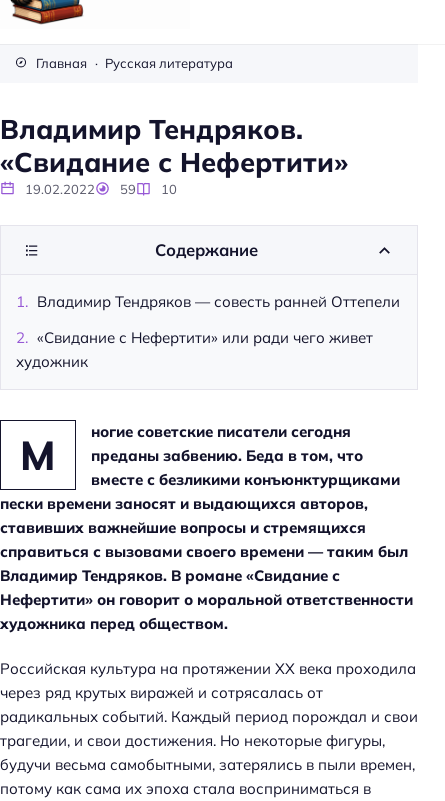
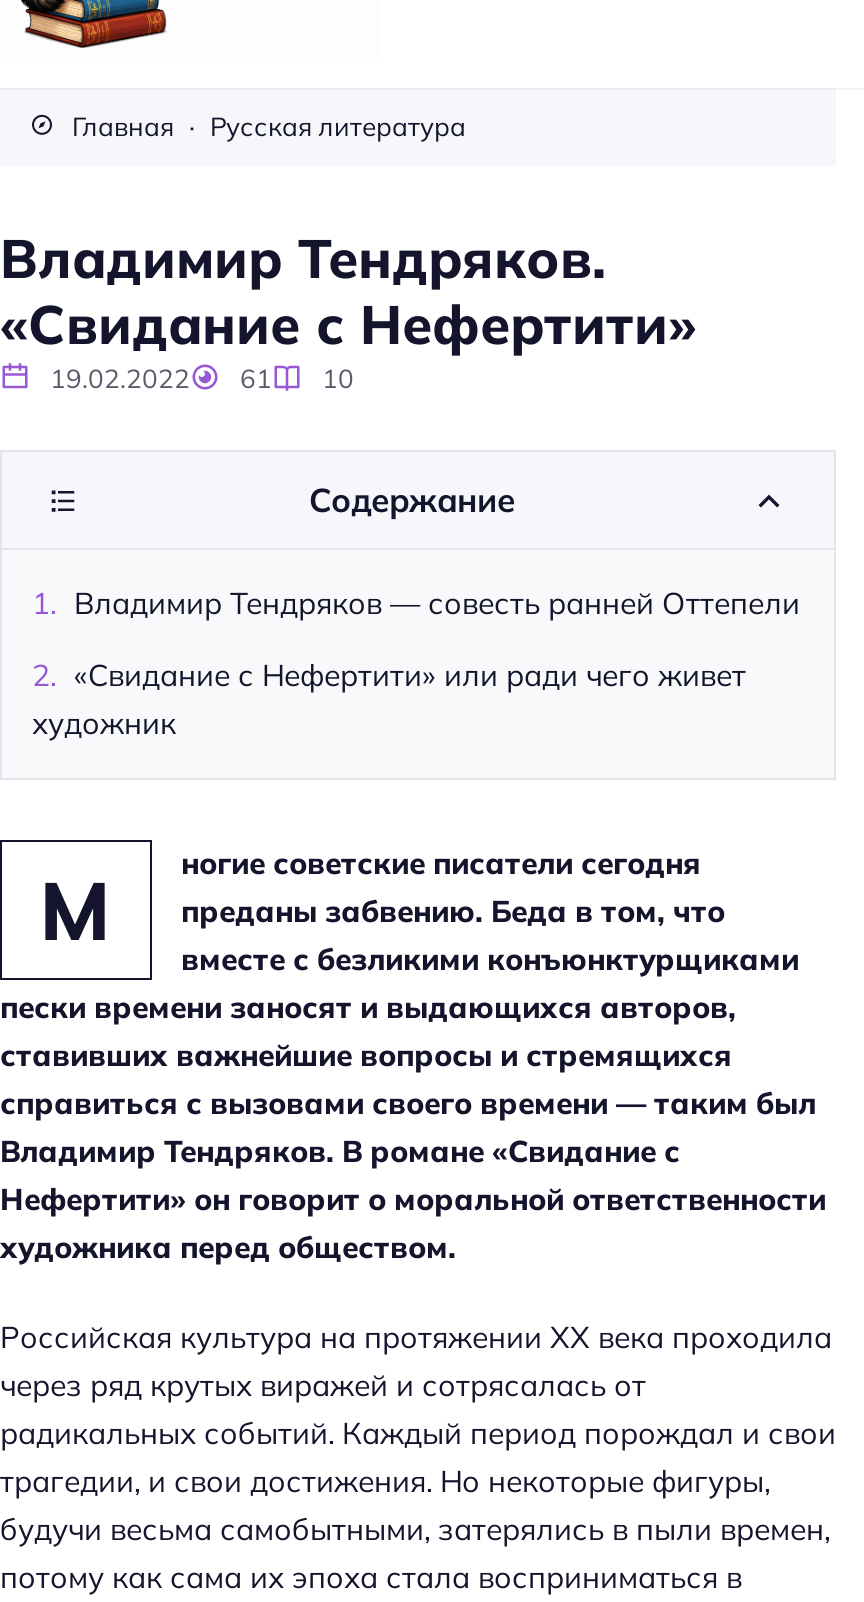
[120,181,136,197] 59 -> [240,362,272,394] 61

